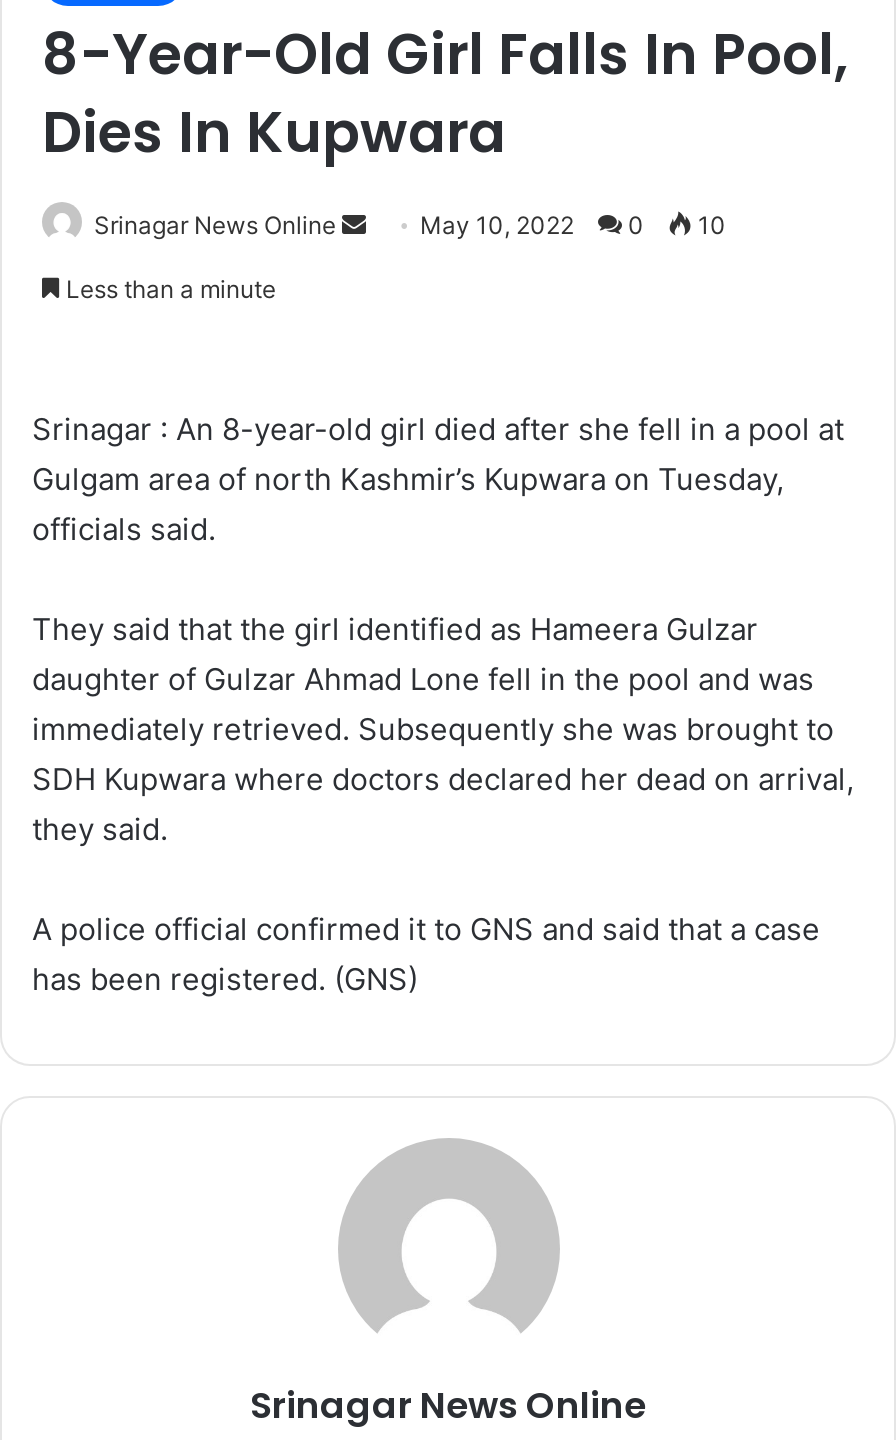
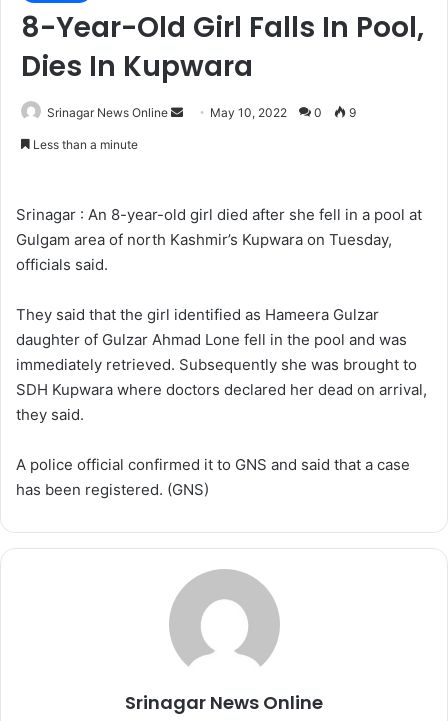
[692,210,726,240] 10 -> [346,105,356,120] 9

